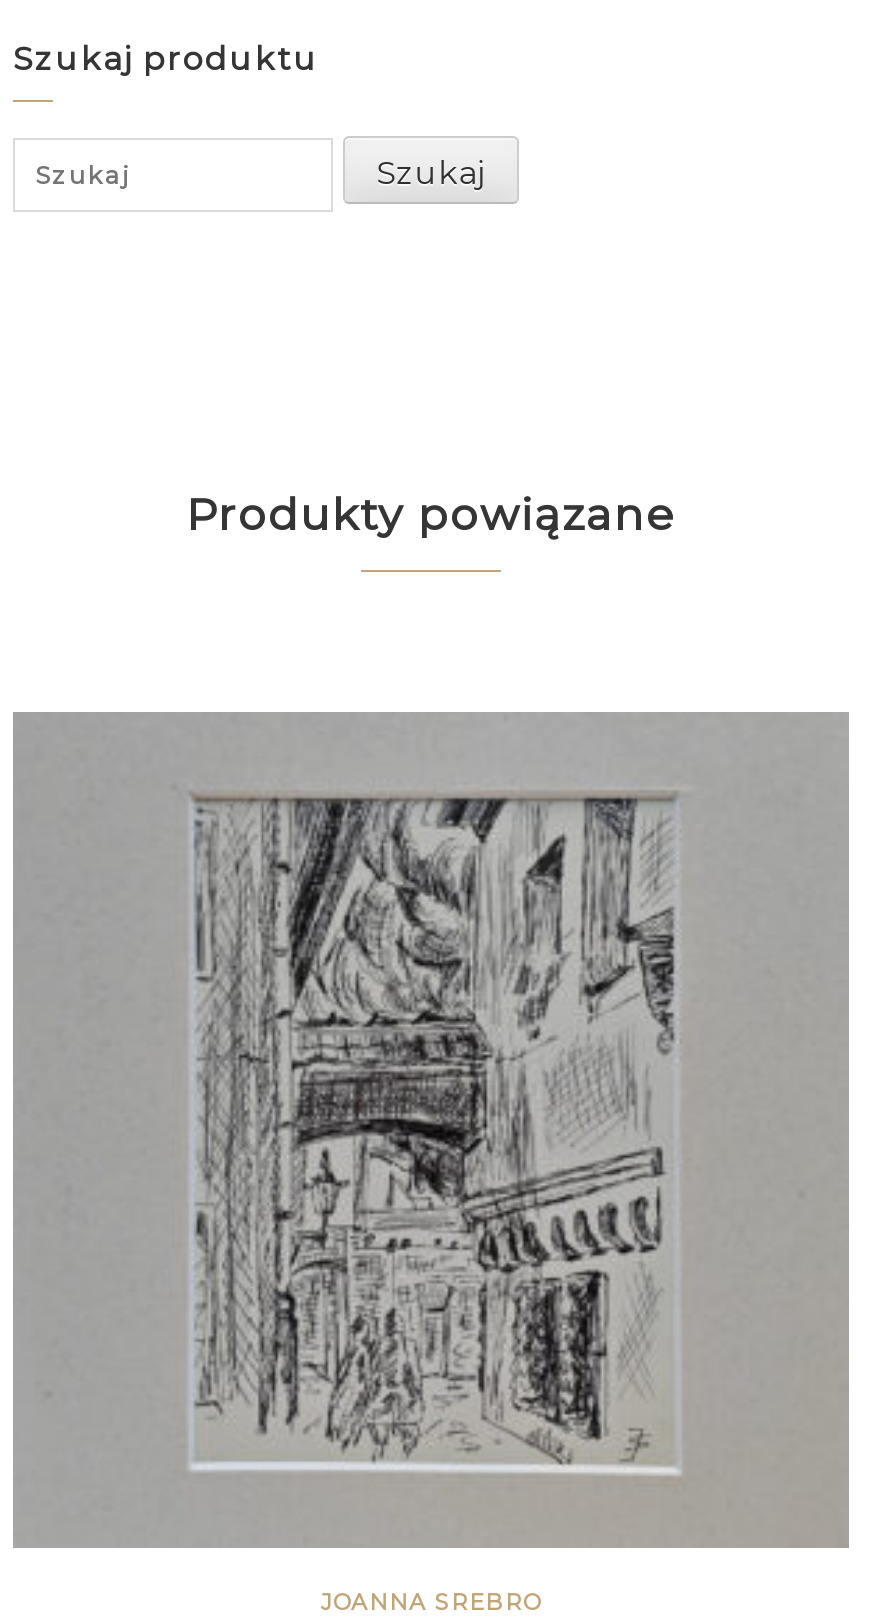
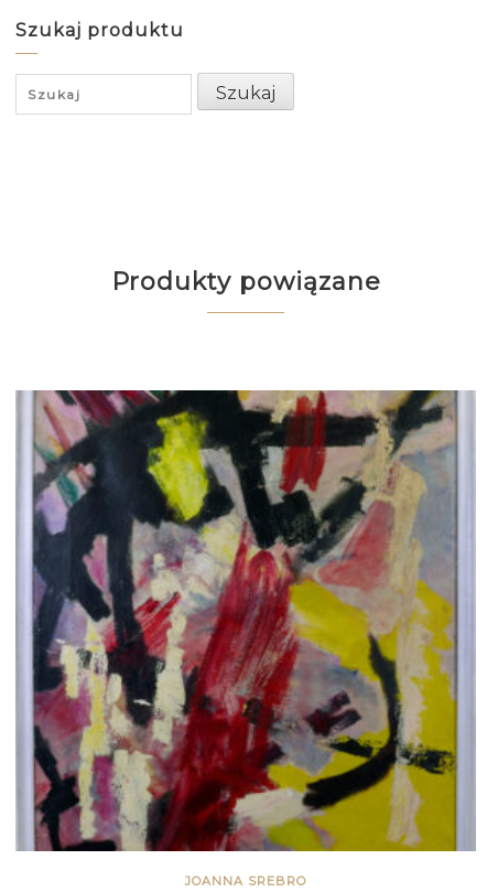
[17,712,849,1548] [image] -> [19,389,474,852] [image]

